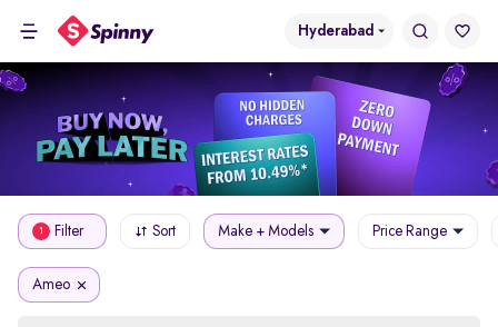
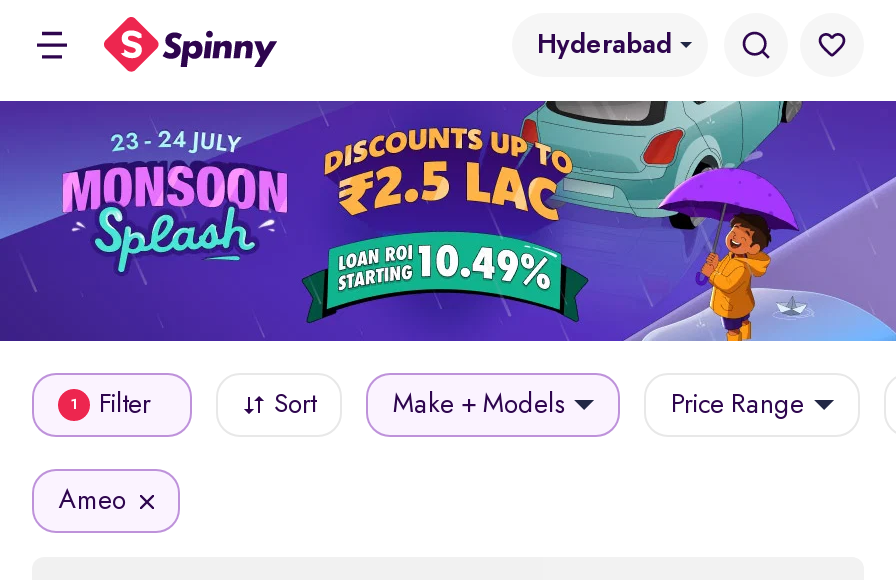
[3,61,495,197] [image] -> [6,99,890,343] [image]

